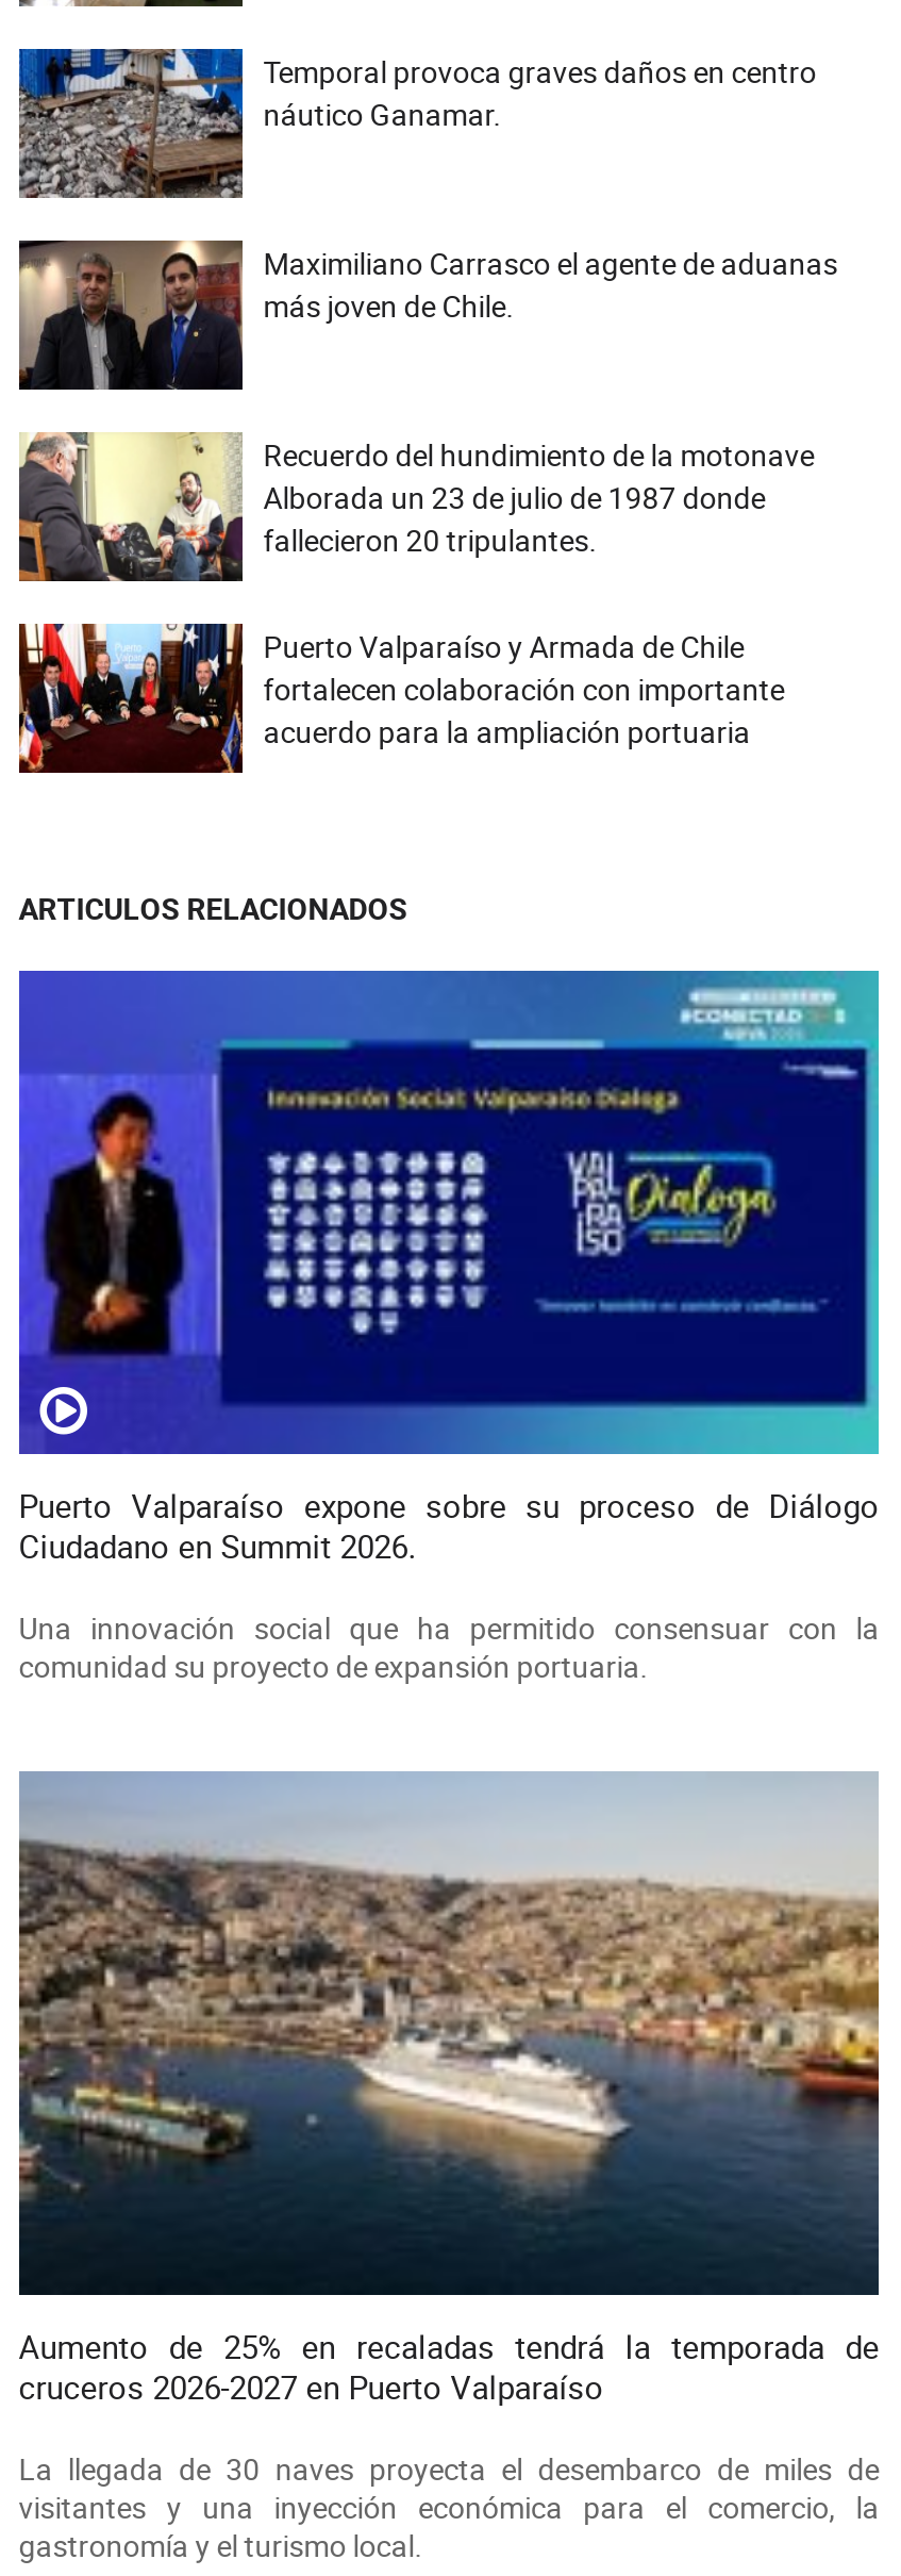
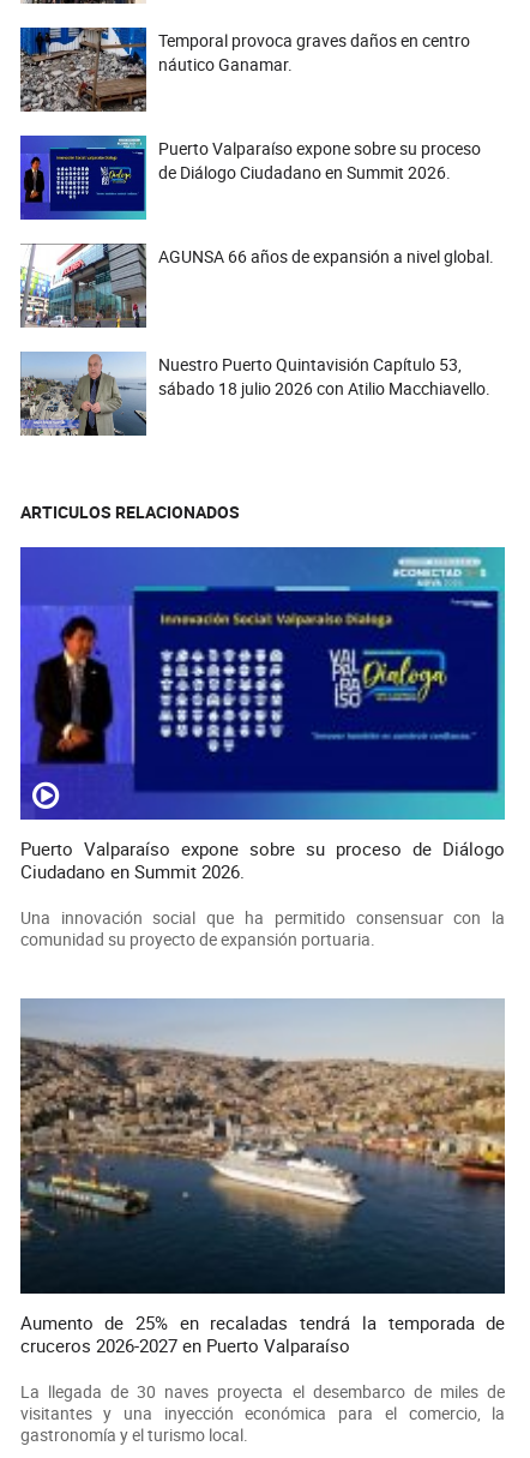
[17,238,838,392] [image] | Maximiliano Carrasco el agente de aduanas | más joven de Chile. -> [19,134,480,221] [image] | Puerto Valparaíso expone sobre su proceso | de Diálogo Ciudadano en Summit 2026.
[17,432,814,581] [image] | Recuerdo del hundimiento de la motonave | Alborada un 23 de julio de 1987 donde | fallecieron 20 tripulantes. -> [19,242,494,329] [image] | AGUNSA 66 años de expansión a nivel global.
[17,622,784,775] [image] | Puerto Valparaíso y Armada de Chile | fortalecen colaboración con importante | acuerdo para la ampliación portuaria -> [19,352,490,437] [image] | Nuestro Puerto Quintavisión Capítulo 53, | sábado 18 julio 2026 con Atilio Macchiavello.

